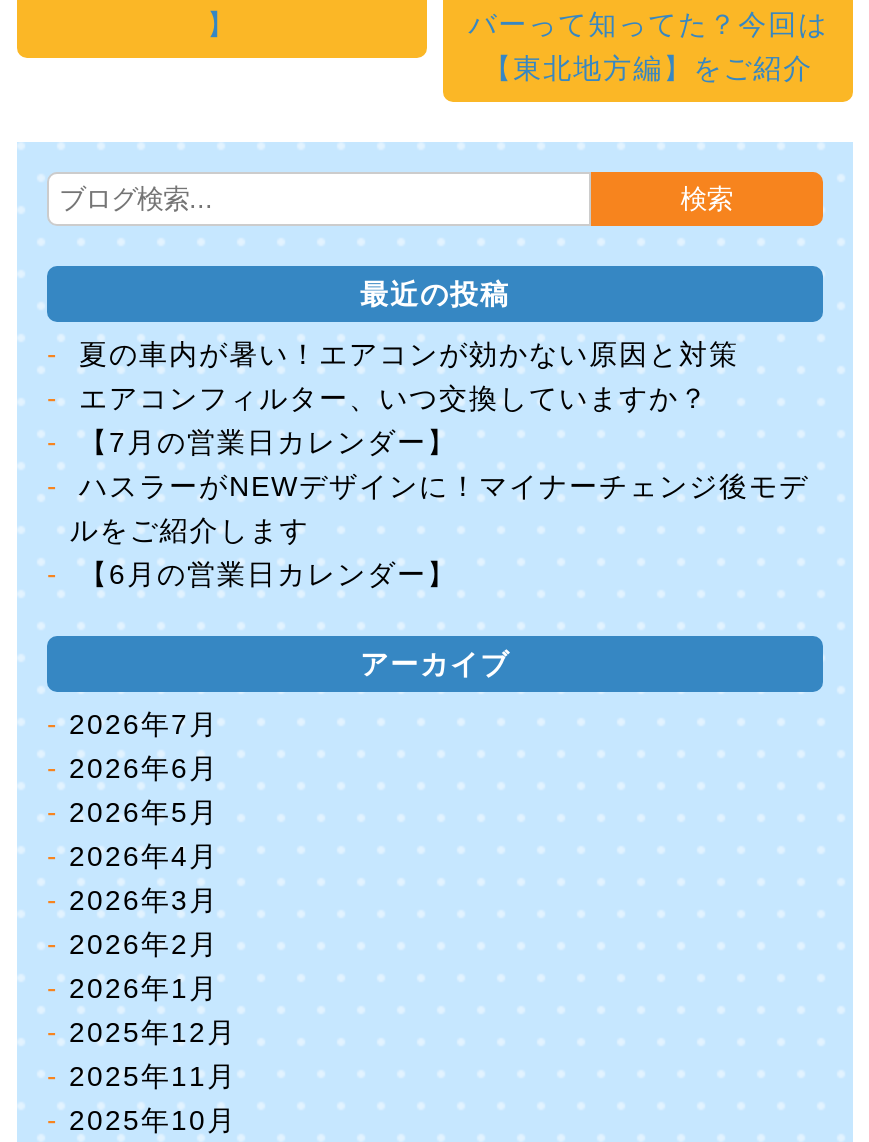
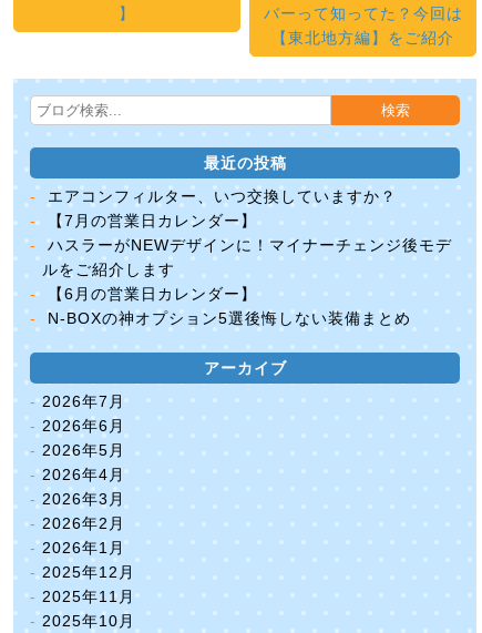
[79,338,739,370] 夏の車内が暑い！エアコンが効かない原因と対策 -> none
moved [69,382,809,590] -> [42,187,452,303]: エアコンフィルター、いつ交換していますか？ | 【7月の営業日カレンダー】 | ハスラーがNEWデザインに！マイナーチェンジ後モデ | ルをご紹介します | 【6月の営業日カレンダー】
none -> [48,309,411,327] N-BOXの神オプション5選後悔しない装備まとめ

